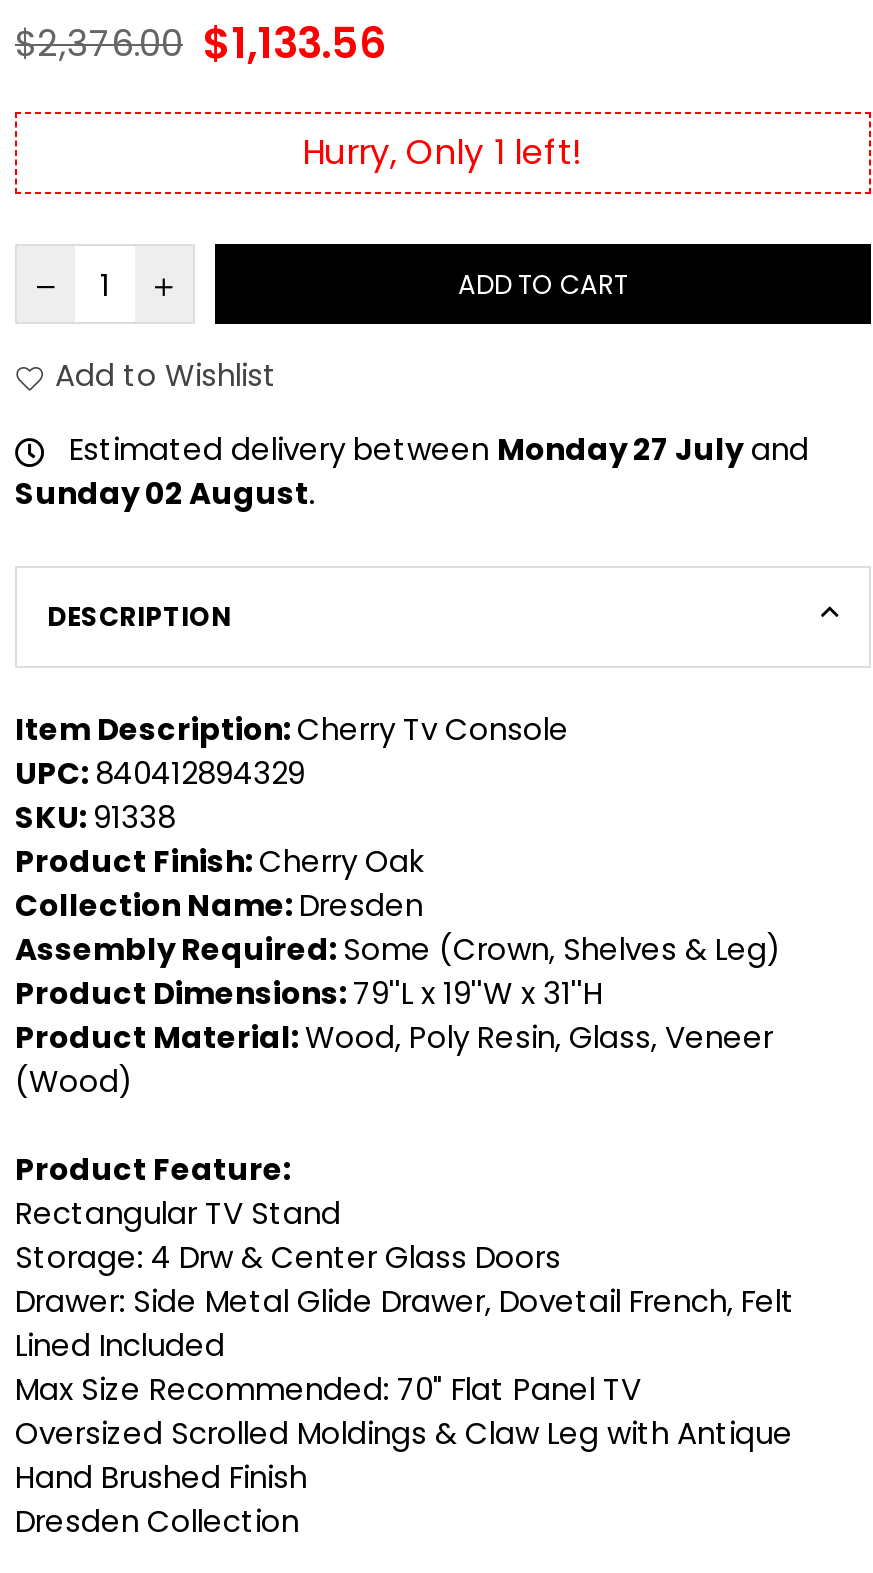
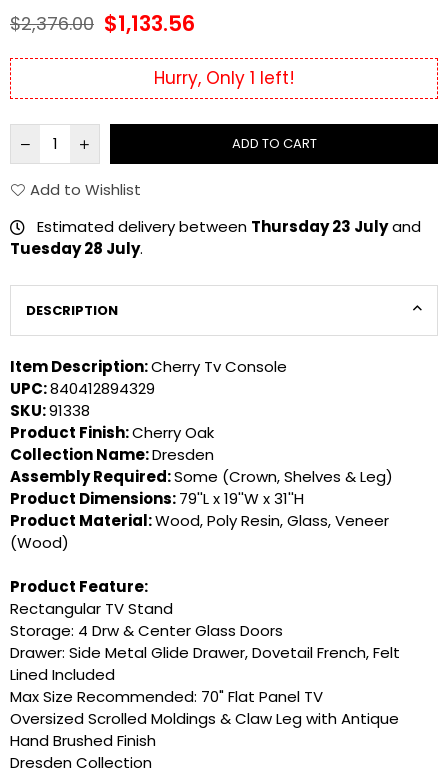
[15,429,809,515] Estimated delivery between Monday 27 July and | Sunday 02 August. -> [10,216,421,259] Estimated delivery between Thursday 23 July and | Tuesday 28 July.

